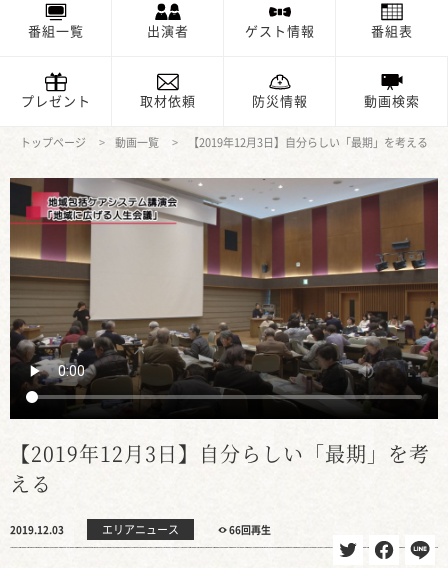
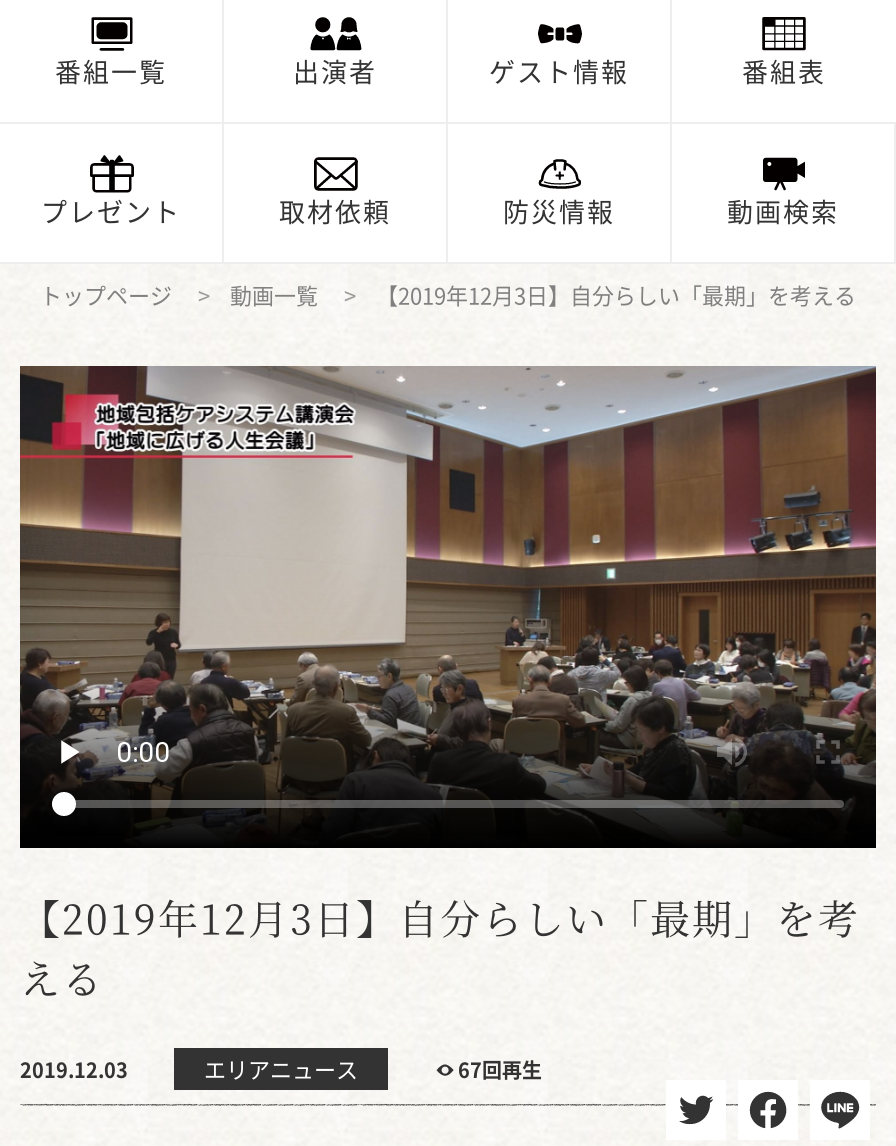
[229,525,271,535] 66回再生 -> [458,1060,542,1080] 67回再生

